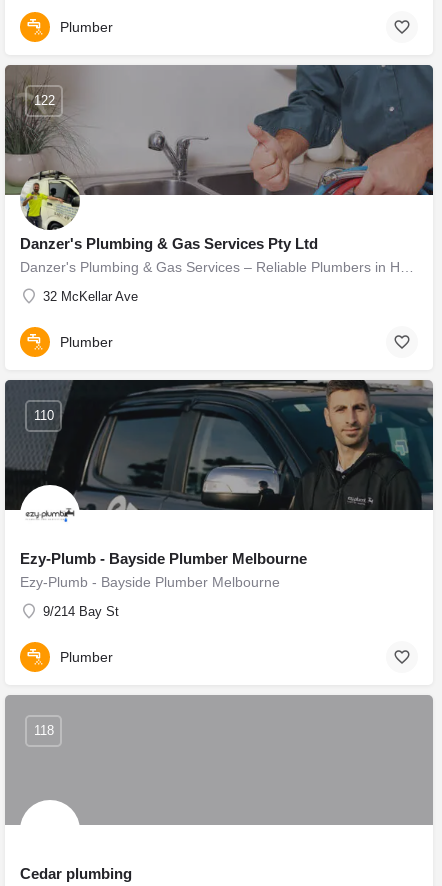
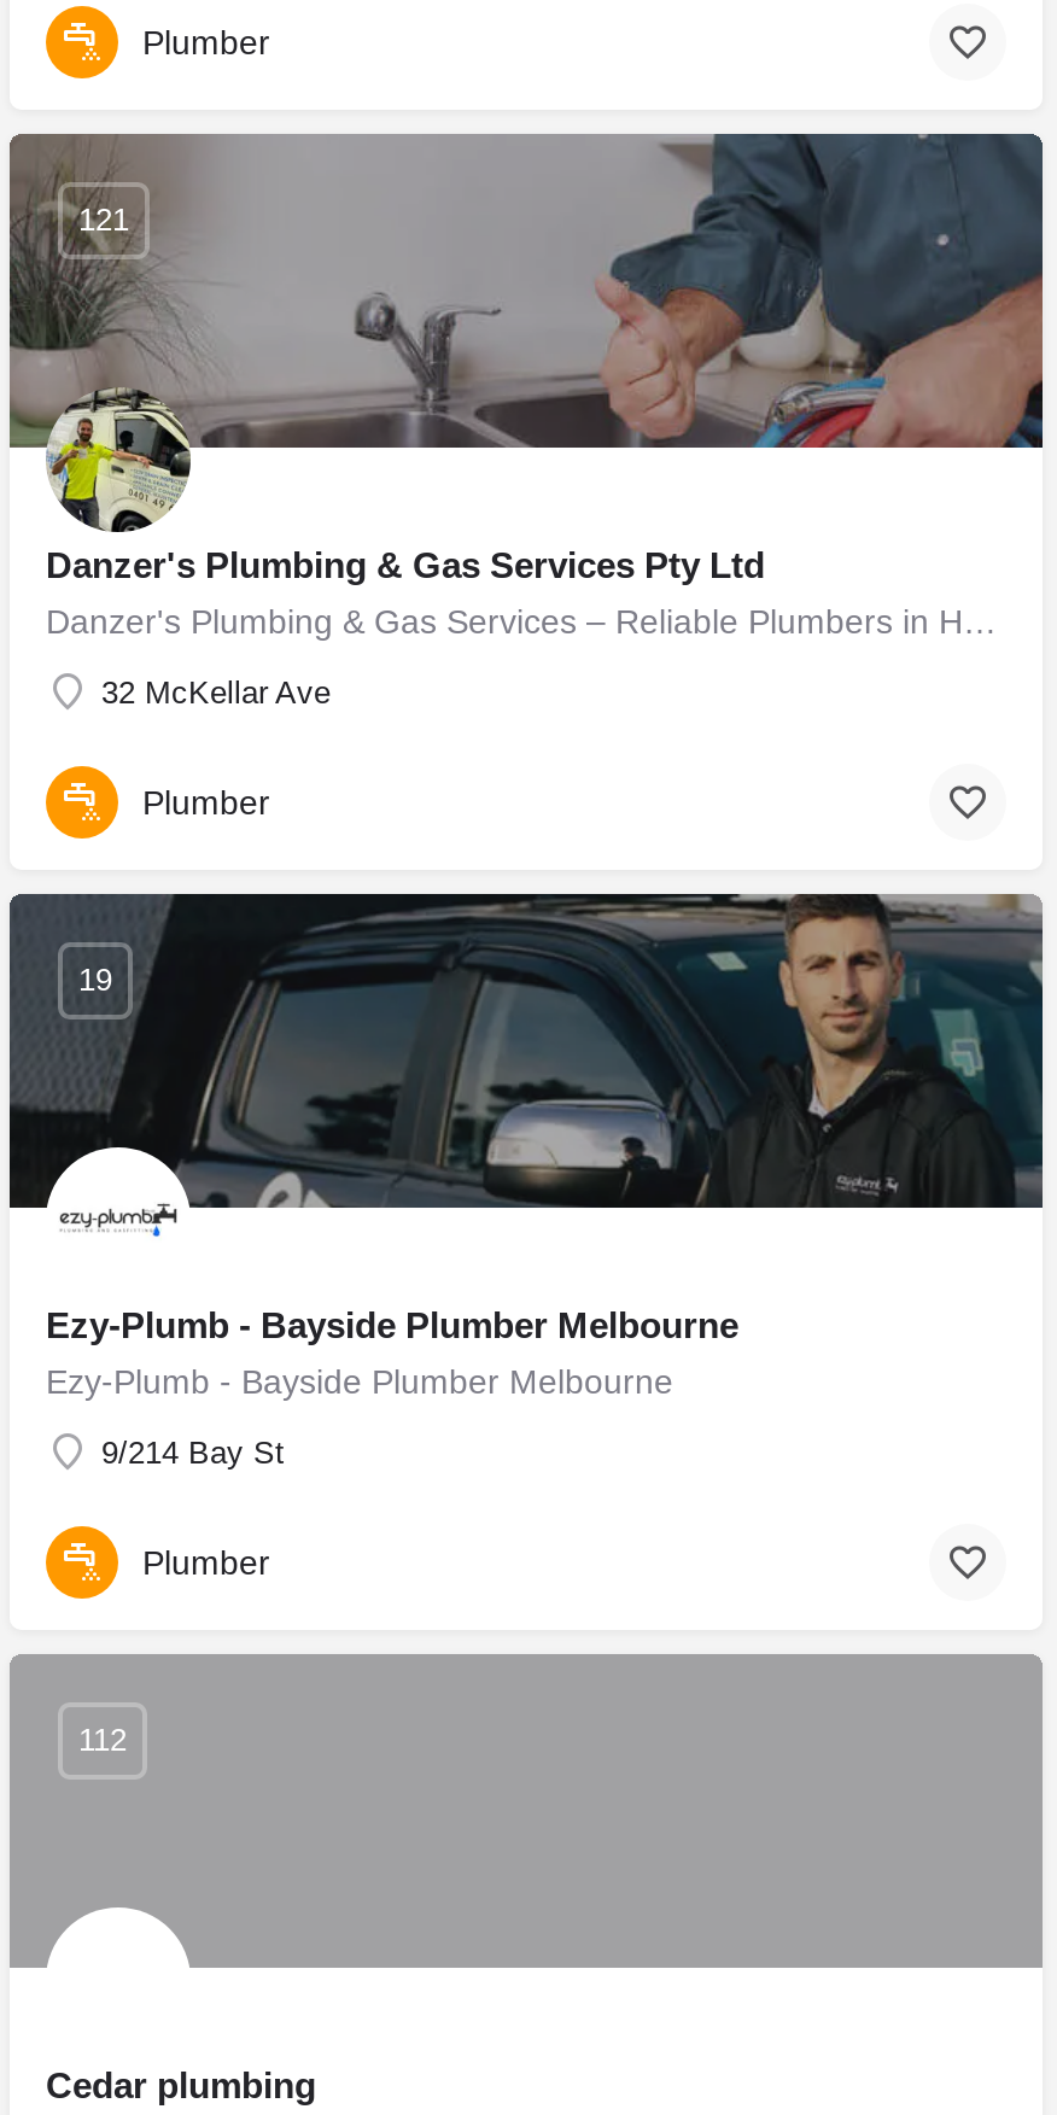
[33,93,54,108] 122 -> [78,202,129,239] 121
[33,408,53,423] 110 -> [78,963,112,999] 19
[33,723,53,738] 118 -> [78,1723,127,1759] 112

